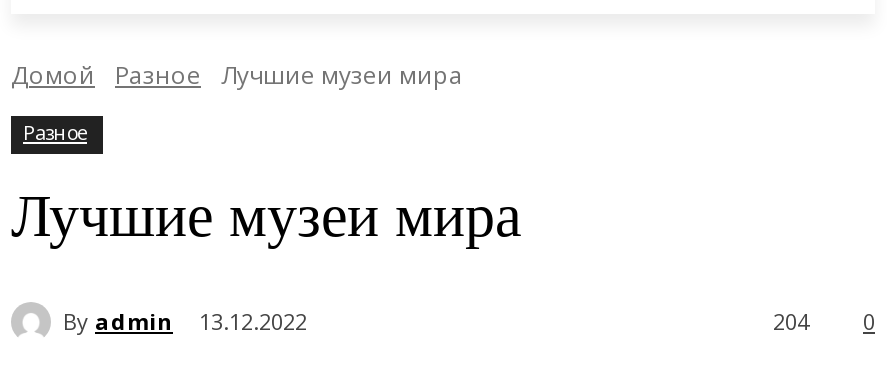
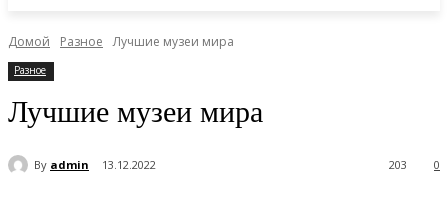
[773,306,875,336] 204 0 -> [389,157,440,172] 203 0

